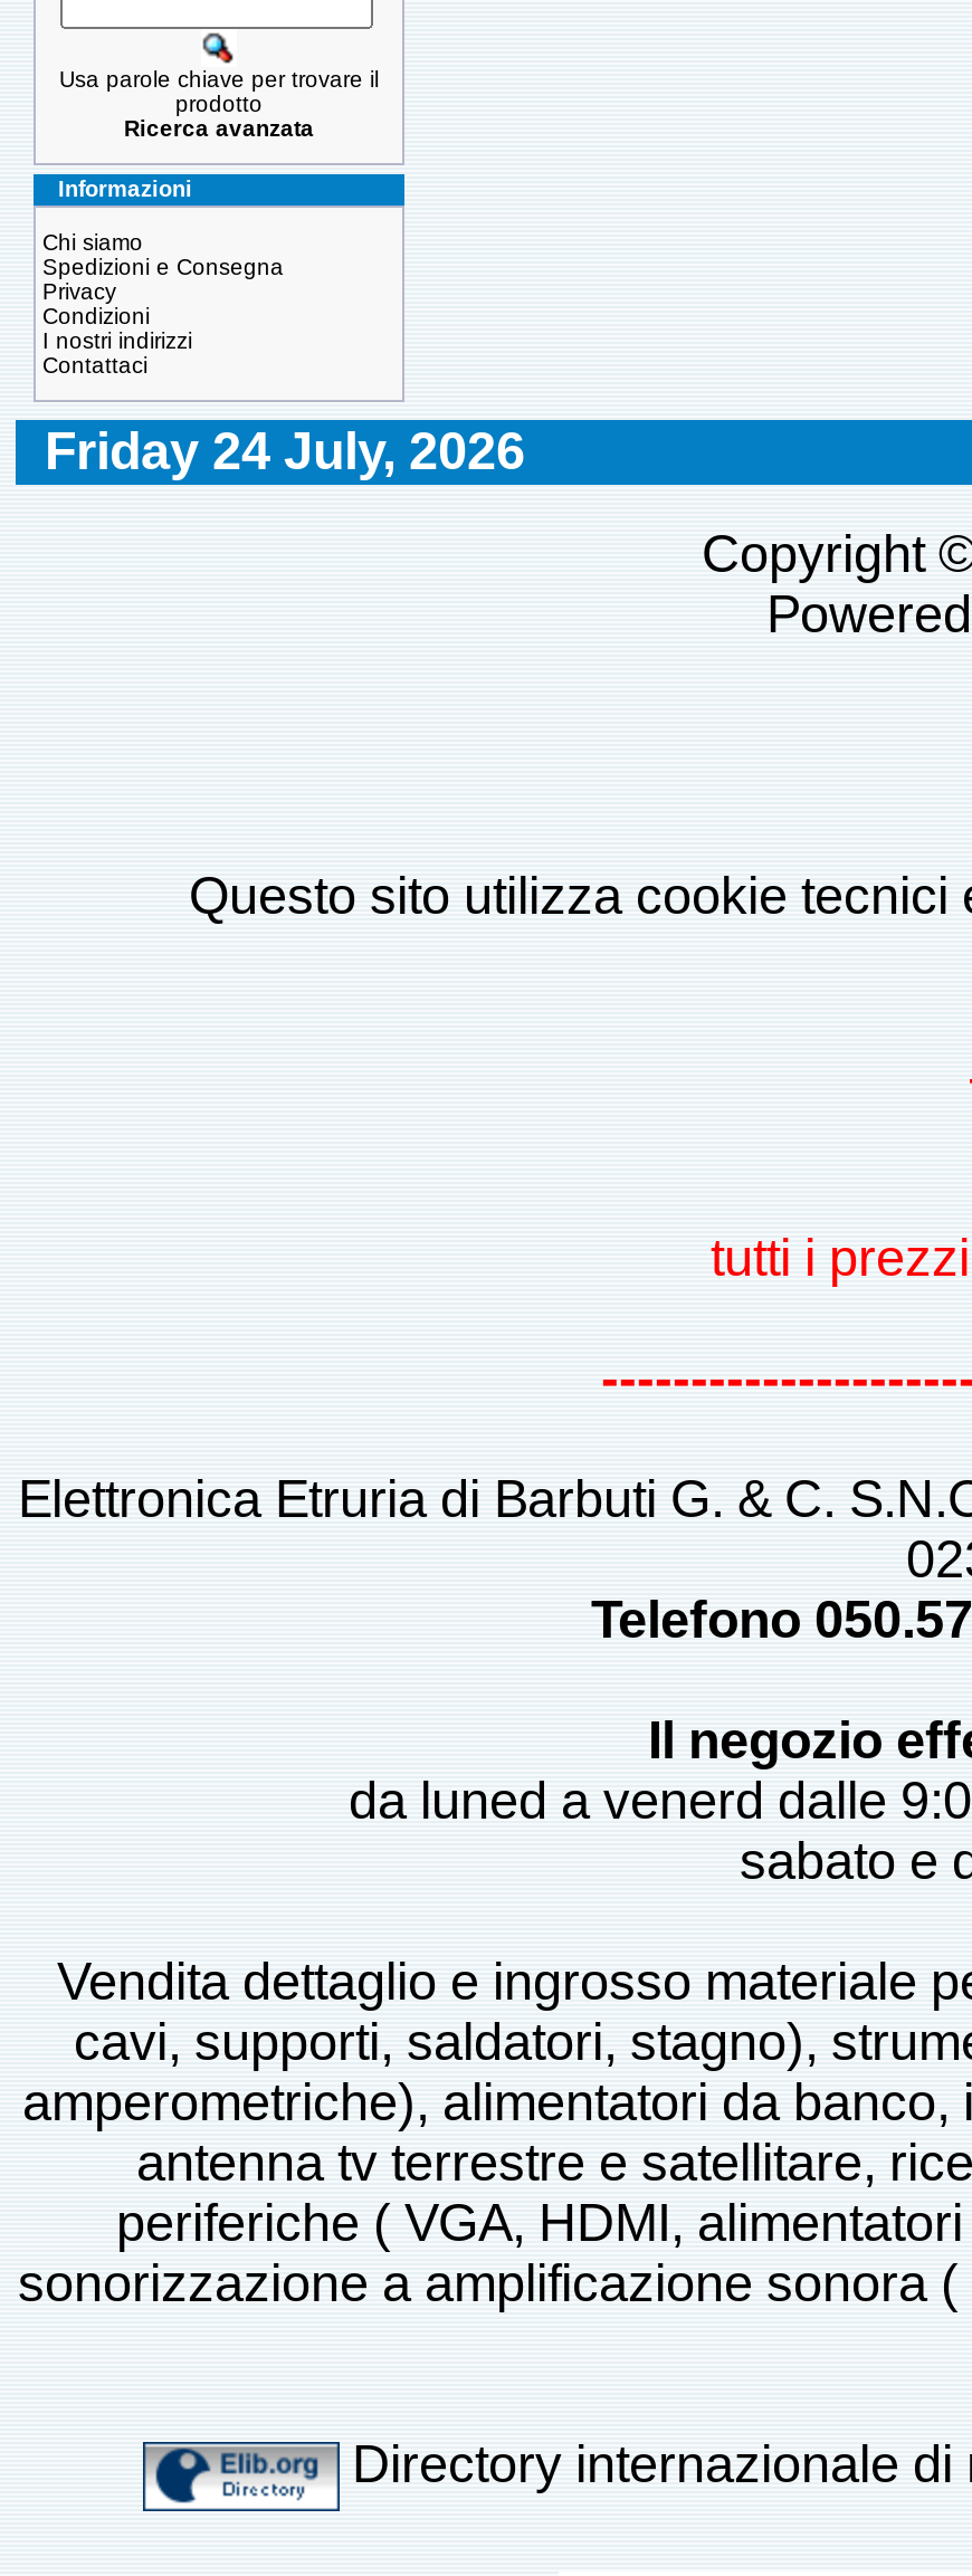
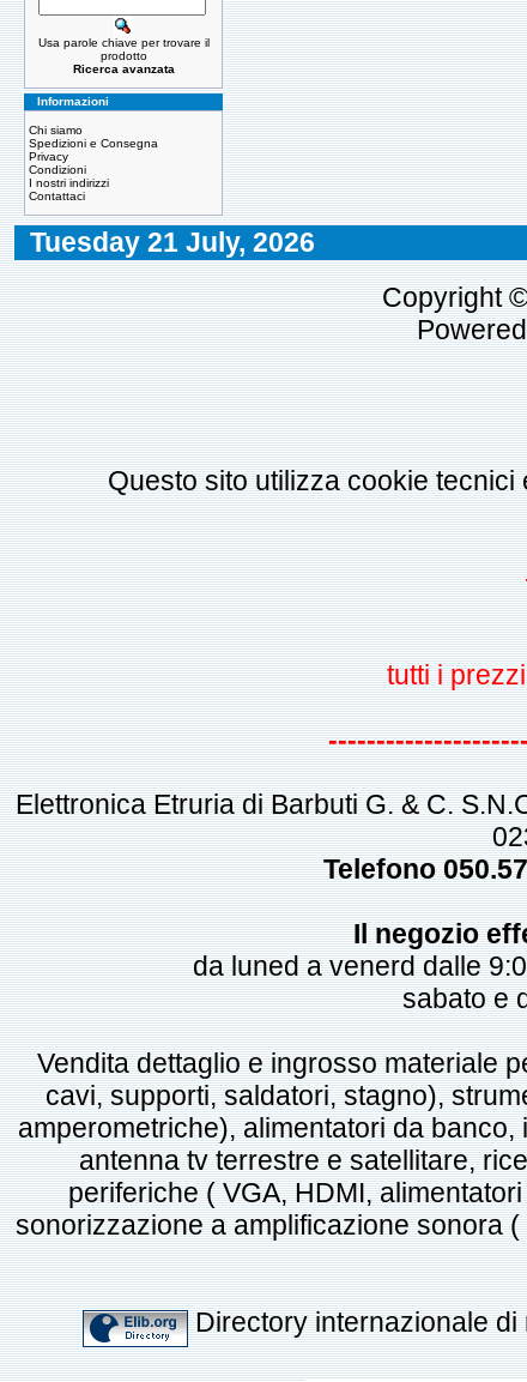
[18,422,552,480] Friday 24 July, 2026 -> [16,227,329,258] Tuesday 21 July, 2026

